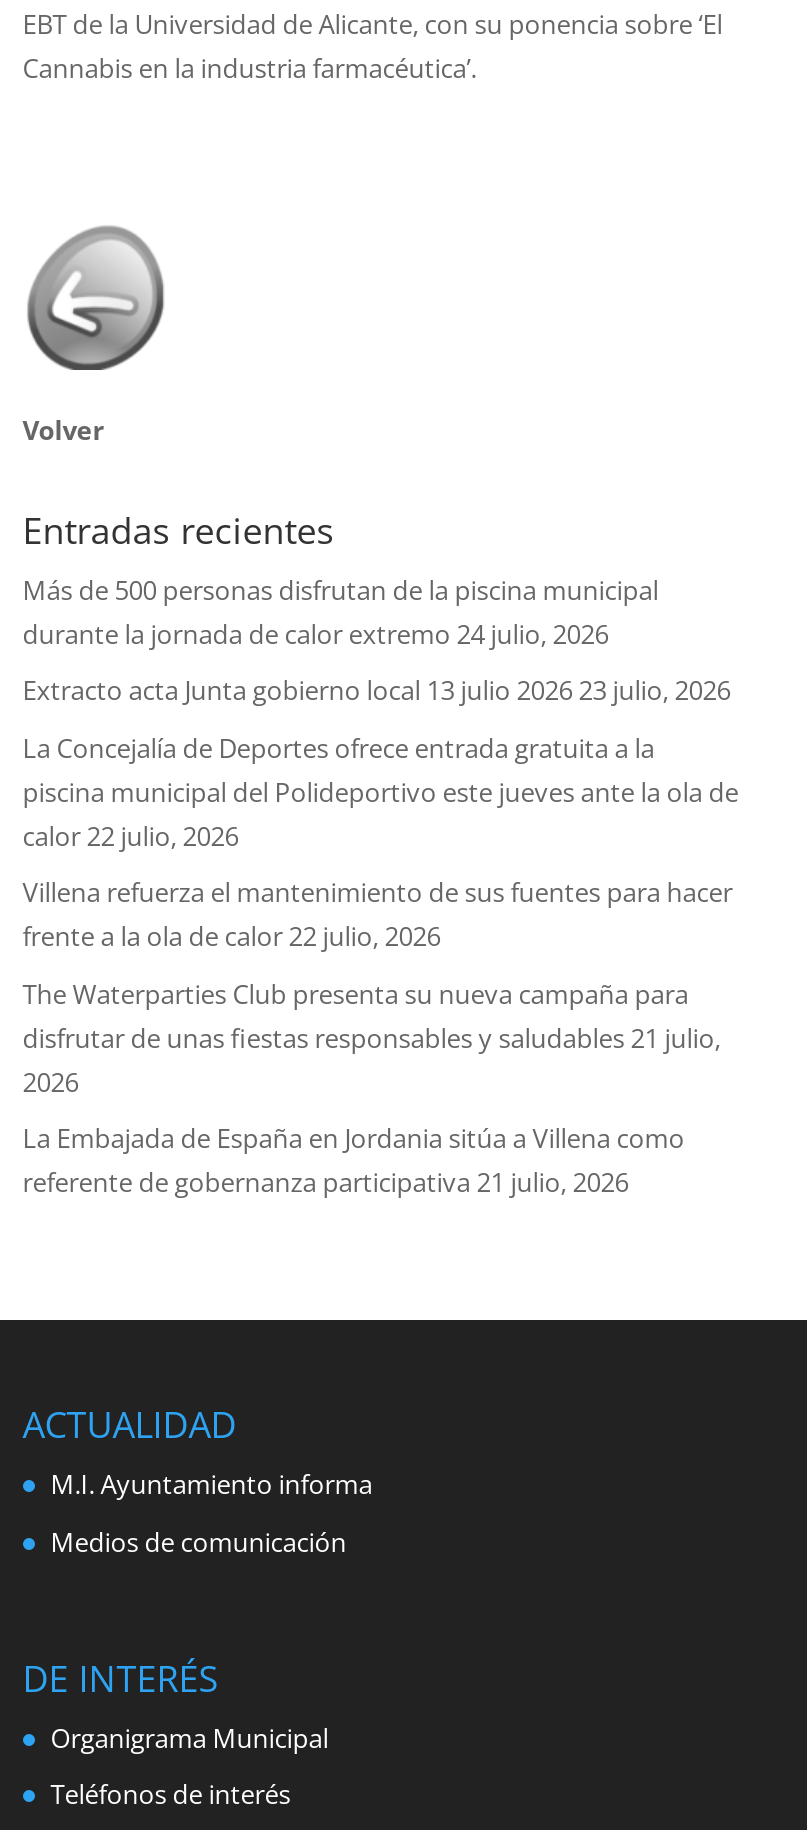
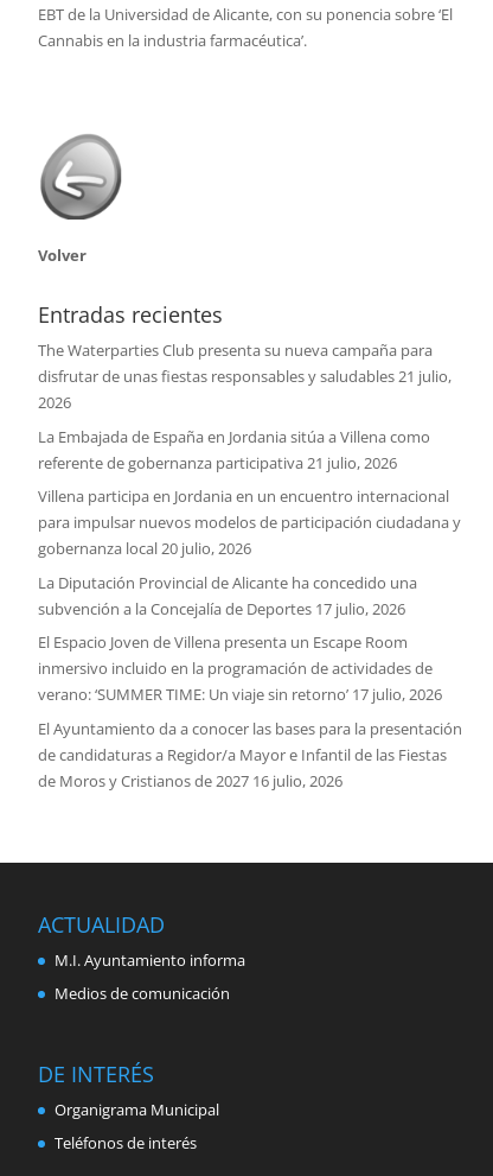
[23,572,739,955] Más de 500 personas disfrutan de la piscina municipal | durante la jornada de calor extremo 24 julio, 2026 | Extracto acta Junta gobierno local 13 julio 2026 23 julio, 2026 | La Concejalía de Deportes ofrece entrada gratuita a la | piscina municipal del Polideportivo este jueves ante la ola de | calor 22 julio, 2026 | Villena refuerza el mantenimiento de sus fuentes para hacer | frente a la ola de calor 22 julio, 2026 -> none
moved [23,976,721,1201] -> [38,340,451,473]: The Waterparties Club presenta su nueva campaña para | disfrutar de unas fiestas responsables y saludables 21 julio, | 2026 | La Embajada de España en Jordania sitúa a Villena como | referente de gobernanza participativa 21 julio, 2026
none -> [38,486,462,791] Villena participa en Jordania en un encuentro internacional | para impulsar nuevos modelos de participación ciudadana y | gobernanza local 20 julio, 2026 | La Diputación Provincial de Alicante ha concedido una | subvención a la Concejalía de Deportes 17 julio, 2026 | El Espacio Joven de Villena presenta un Escape Room | inmersivo incluido en la programación de actividades de | verano: ‘SUMMER TIME: Un viaje sin retorno’ 17 julio, 2026 | El Ayuntamiento da a conocer las bases para la presentación | de candidaturas a Regidor/a Mayor e Infantil de las Fiestas | de Moros y Cristianos de 2027 16 julio, 2026

